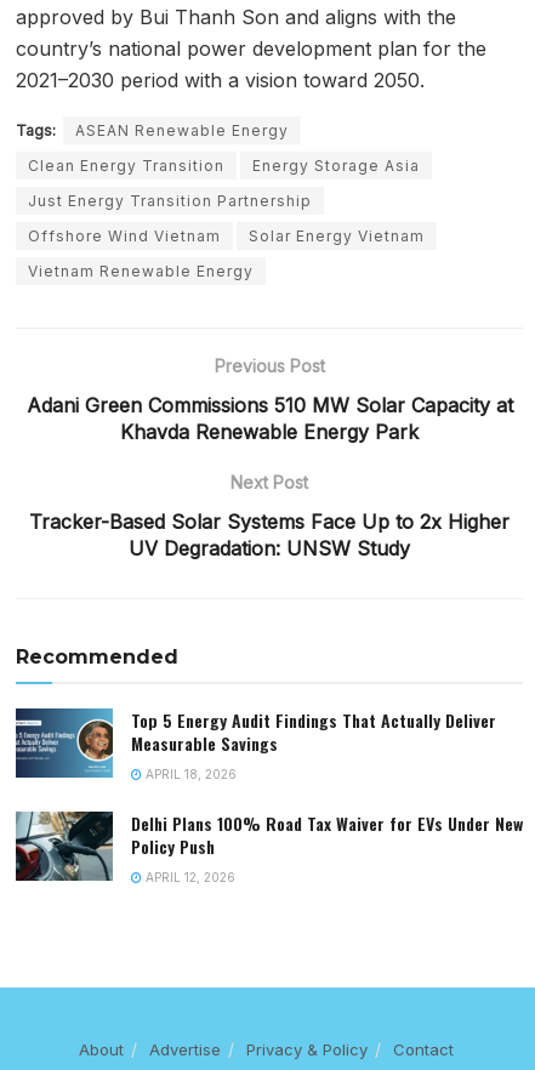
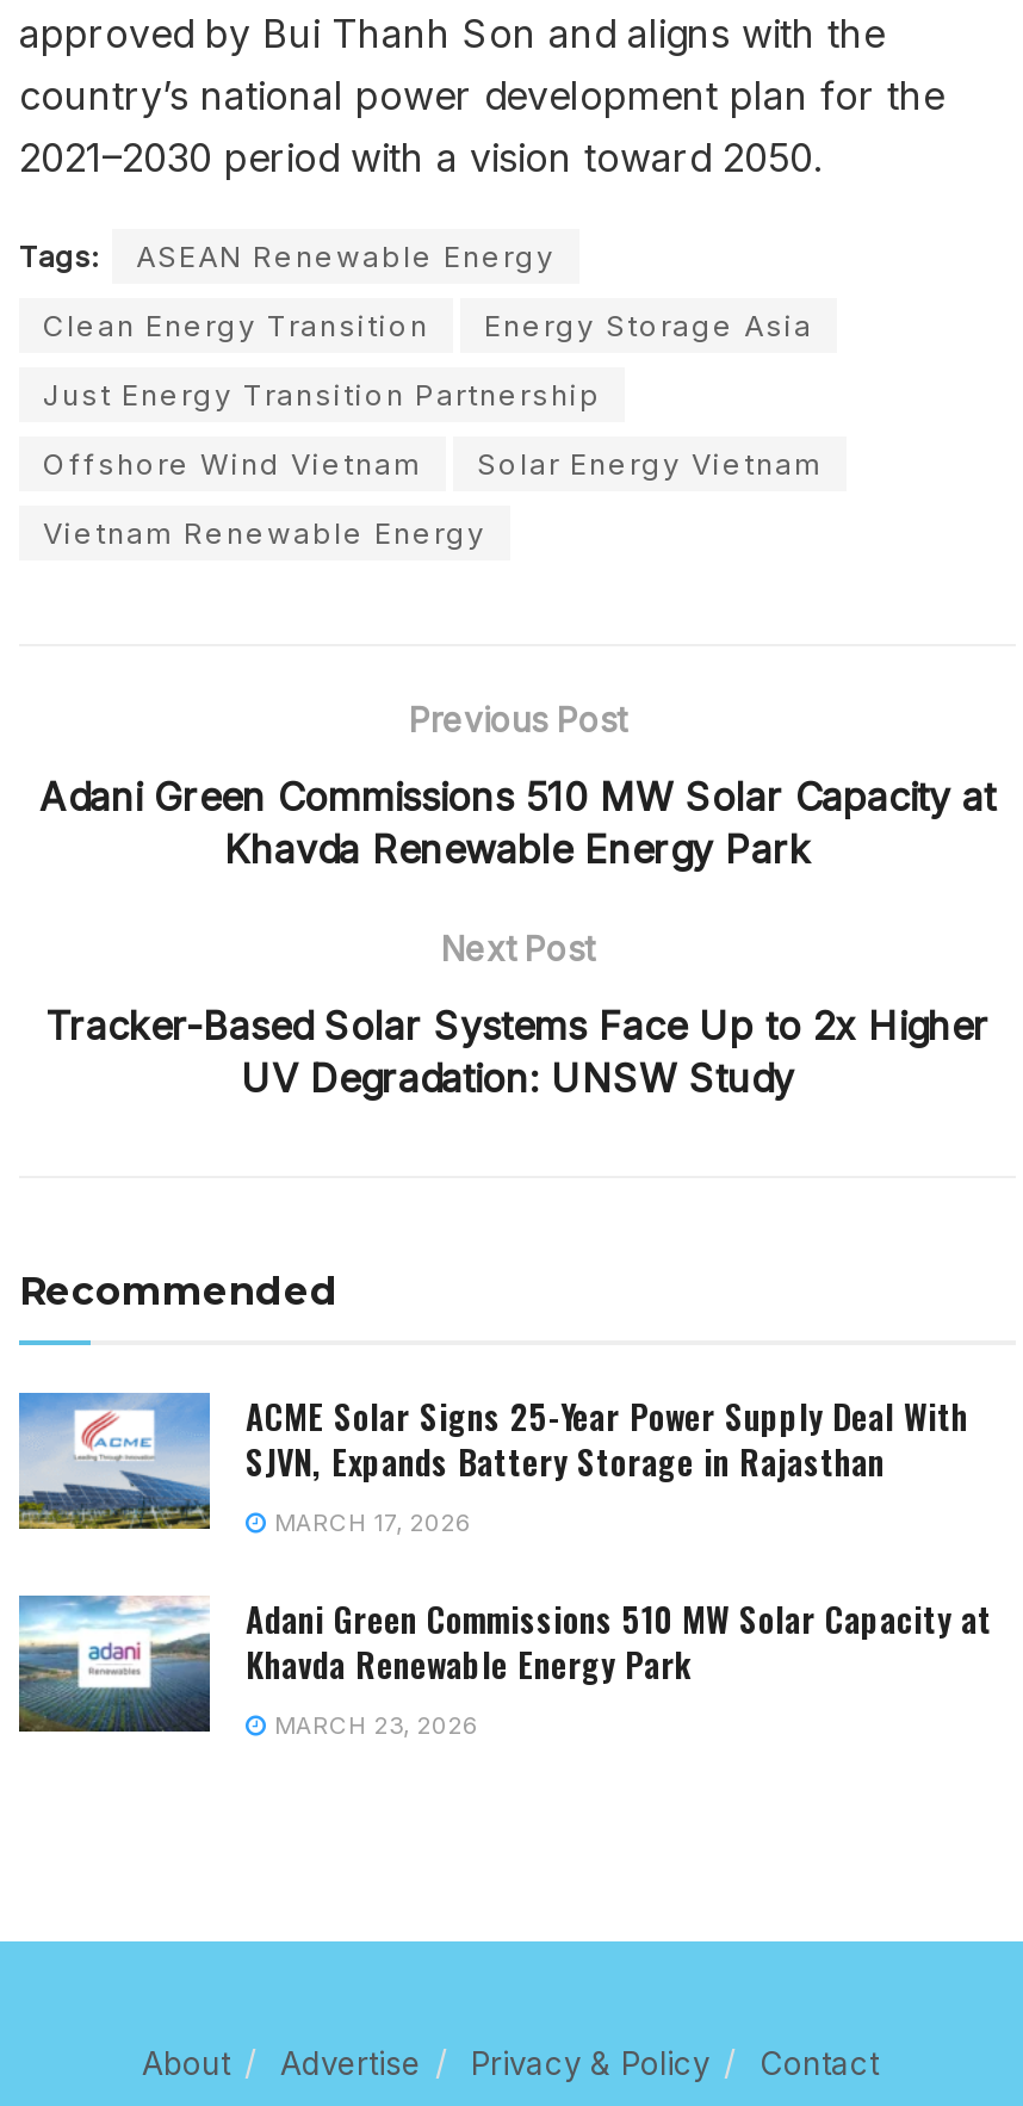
[15,707,496,781] [image] | Top 5 Energy Audit Findings That Actually Deliver | Measurable Savings | APRIL 18, 2026 -> [17,1390,968,1536] [image] | ACME Solar Signs 25-Year Power Supply Deal With | SJVN, Expands Battery Storage in Rajasthan | MARCH 17, 2026
[15,810,523,884] [image] | Delhi Plans 100% Road Tax Waiver for EVs Under New | Policy Push | APRIL 12, 2026 -> [17,1593,992,1739] [image] | Adani Green Commissions 510 MW Solar Capacity at | Khavda Renewable Energy Park | MARCH 23, 2026

